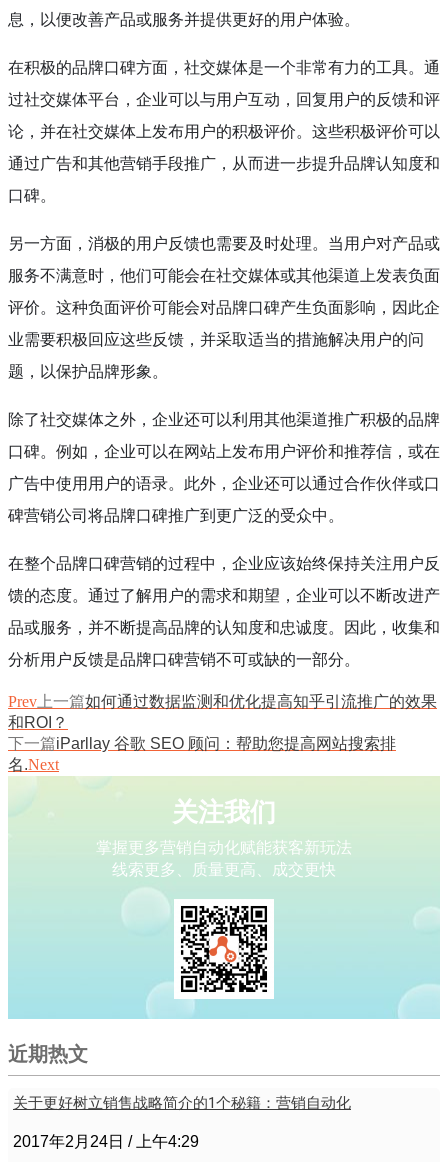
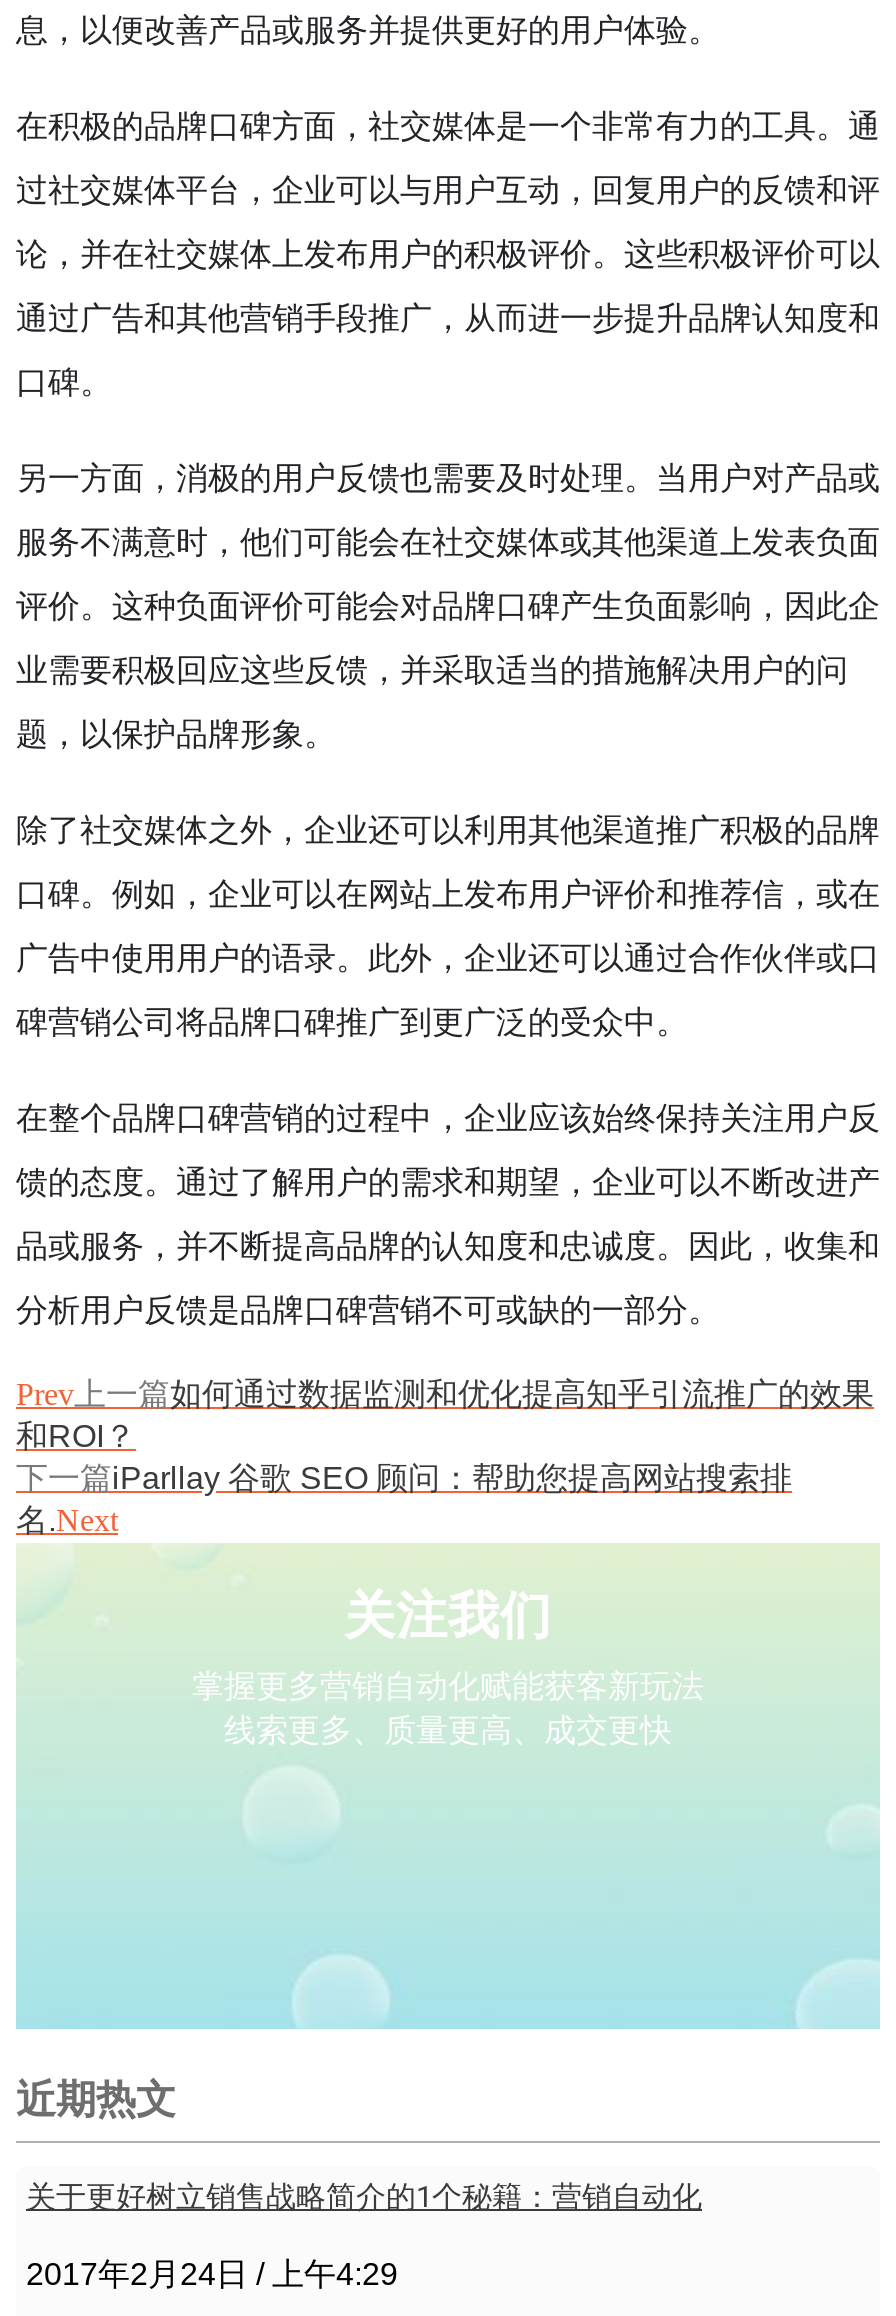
[173,899,275,1000] [image] -> none

